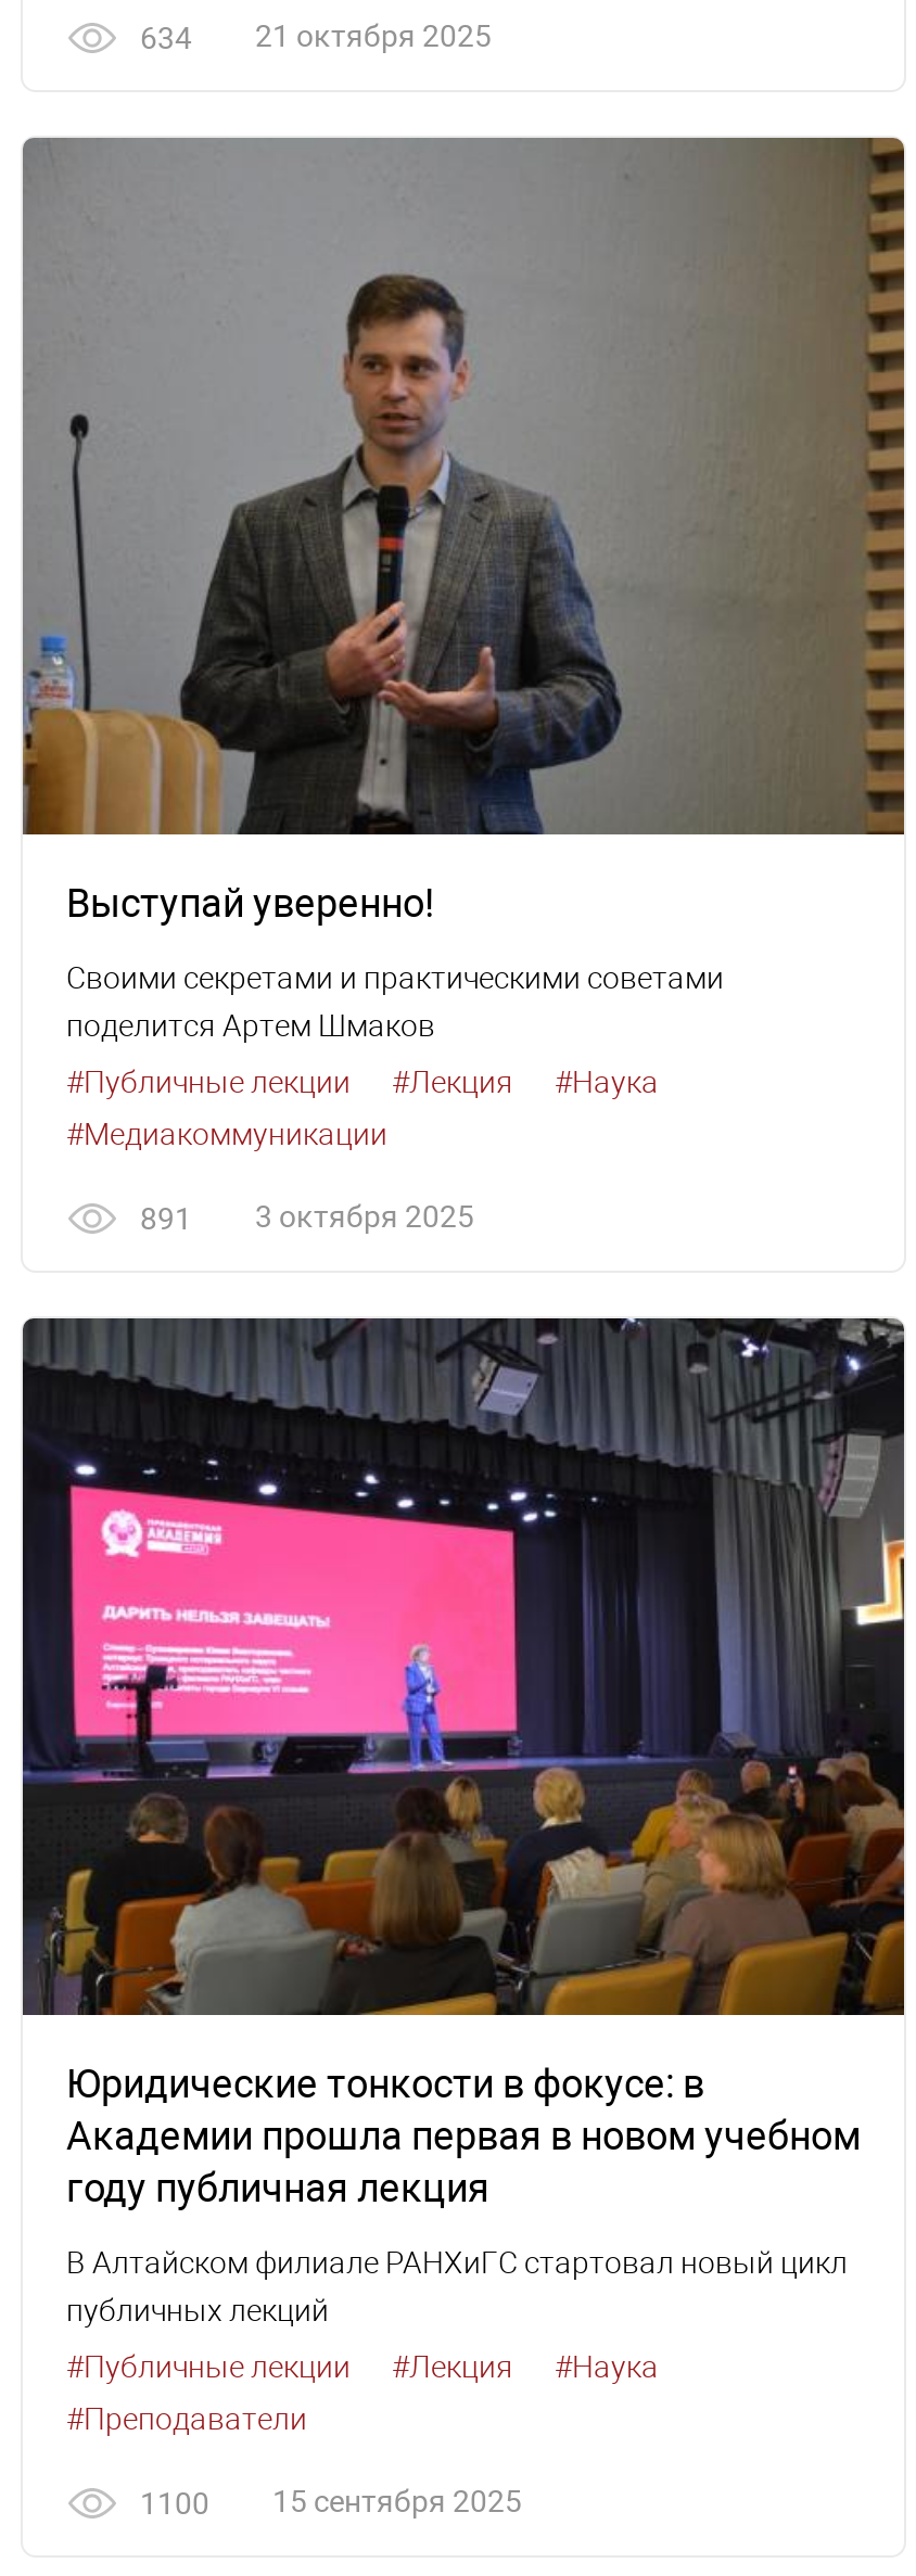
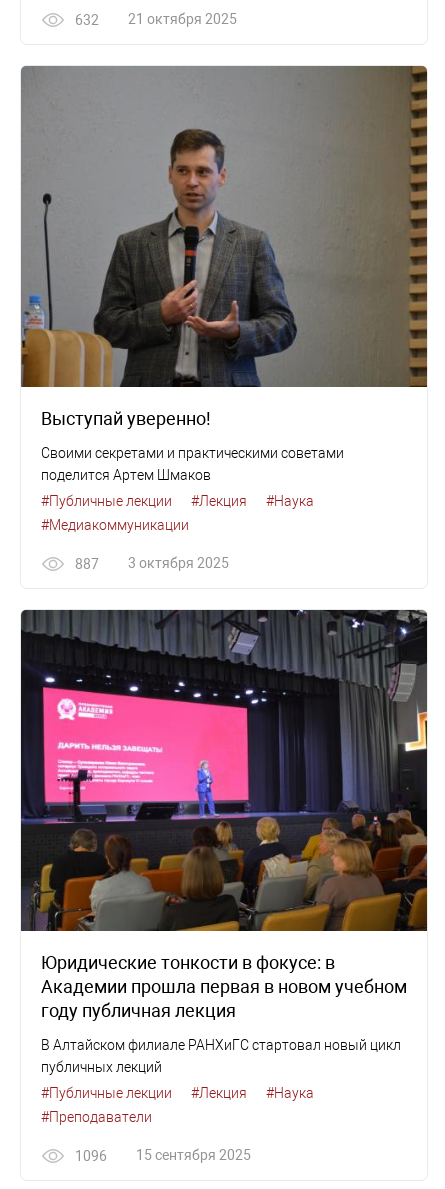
[140,18,492,54] 634 21 октября 2025 -> [75,11,237,28] 632 21 октября 2025
[140,1201,192,1236] 891 -> [75,556,99,572] 887
[140,2485,522,2522] 1100 15 сентября 2025 -> [75,1147,251,1164] 1096 15 сентября 2025

